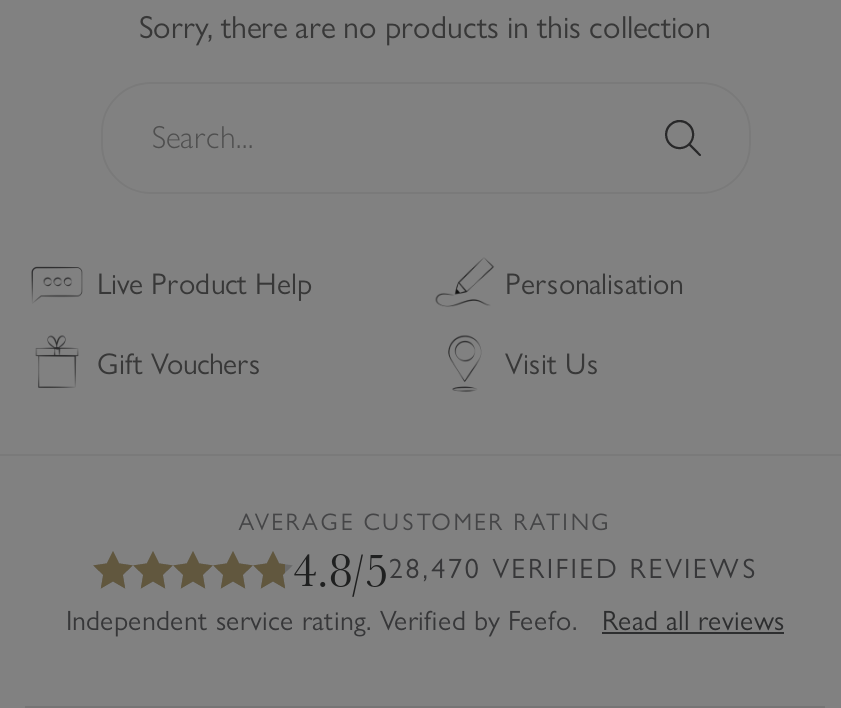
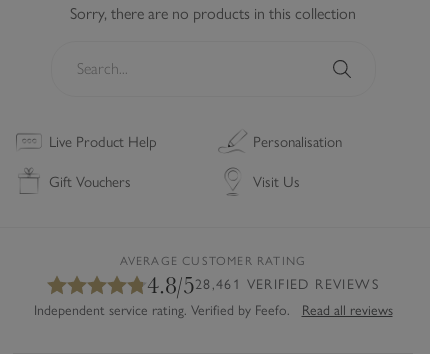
[293,538,757,600] 4.8/528,470 VERIFIED REVIEWS -> [147,269,379,300] 4.8/528,461 VERIFIED REVIEWS

